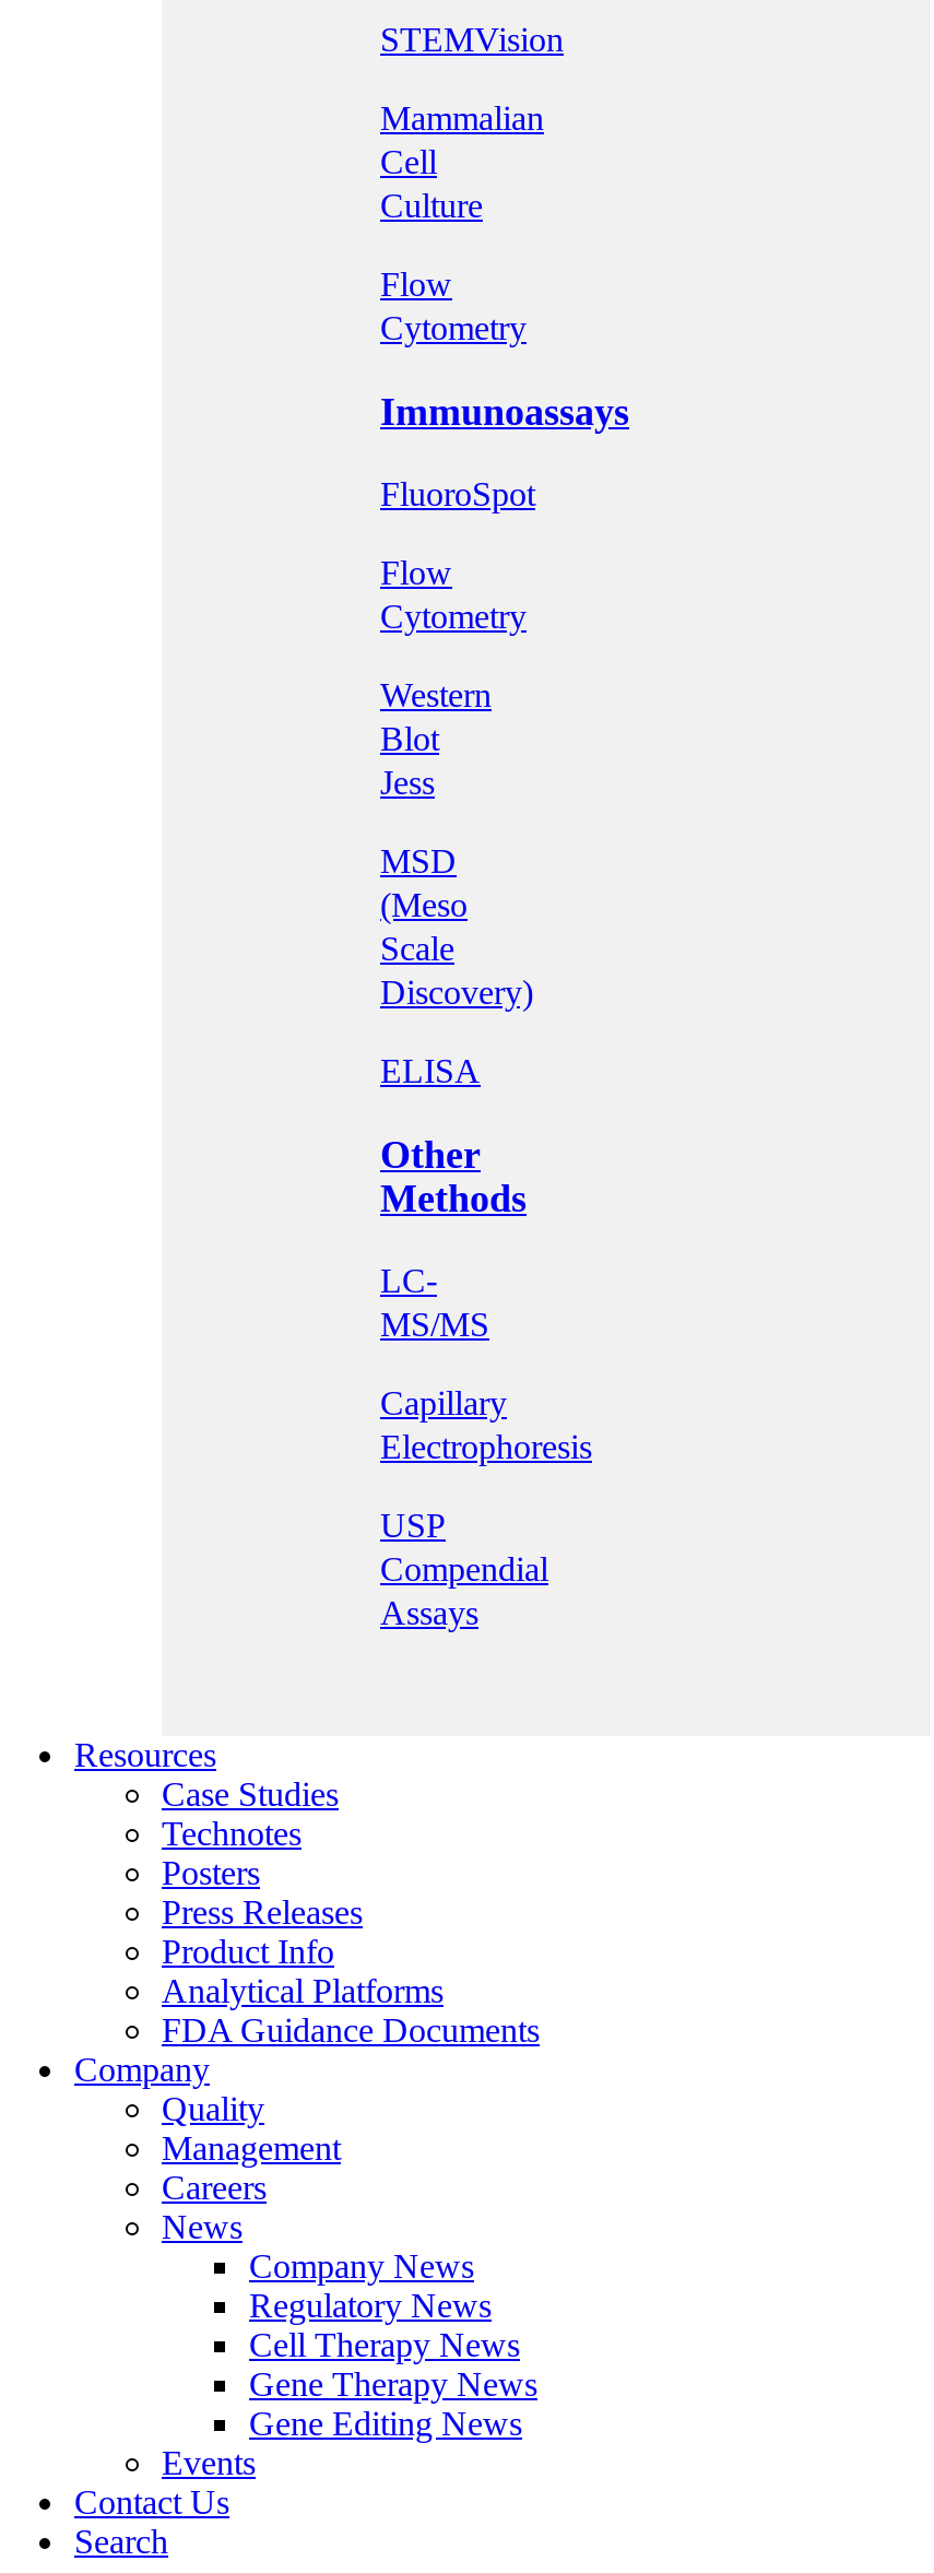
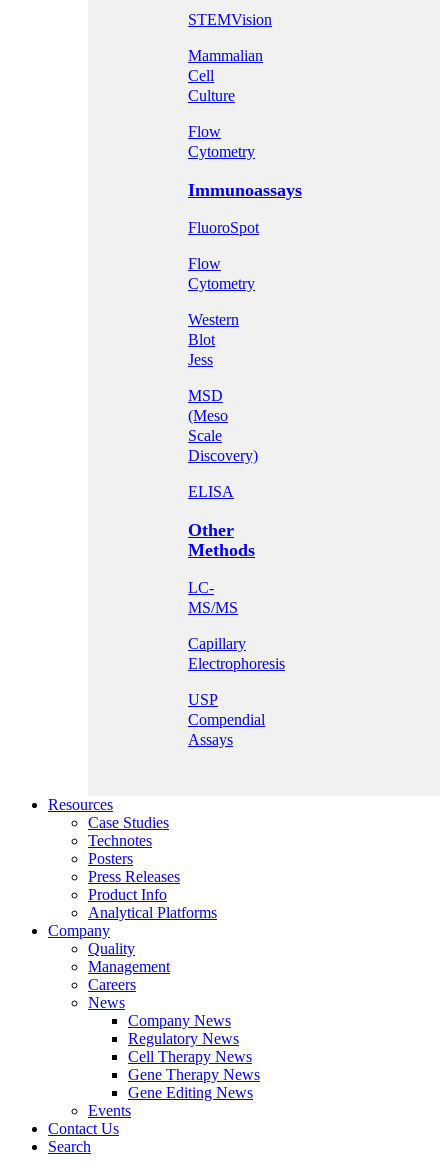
[162,2011,540,2049] FDA Guidance Documents -> none

